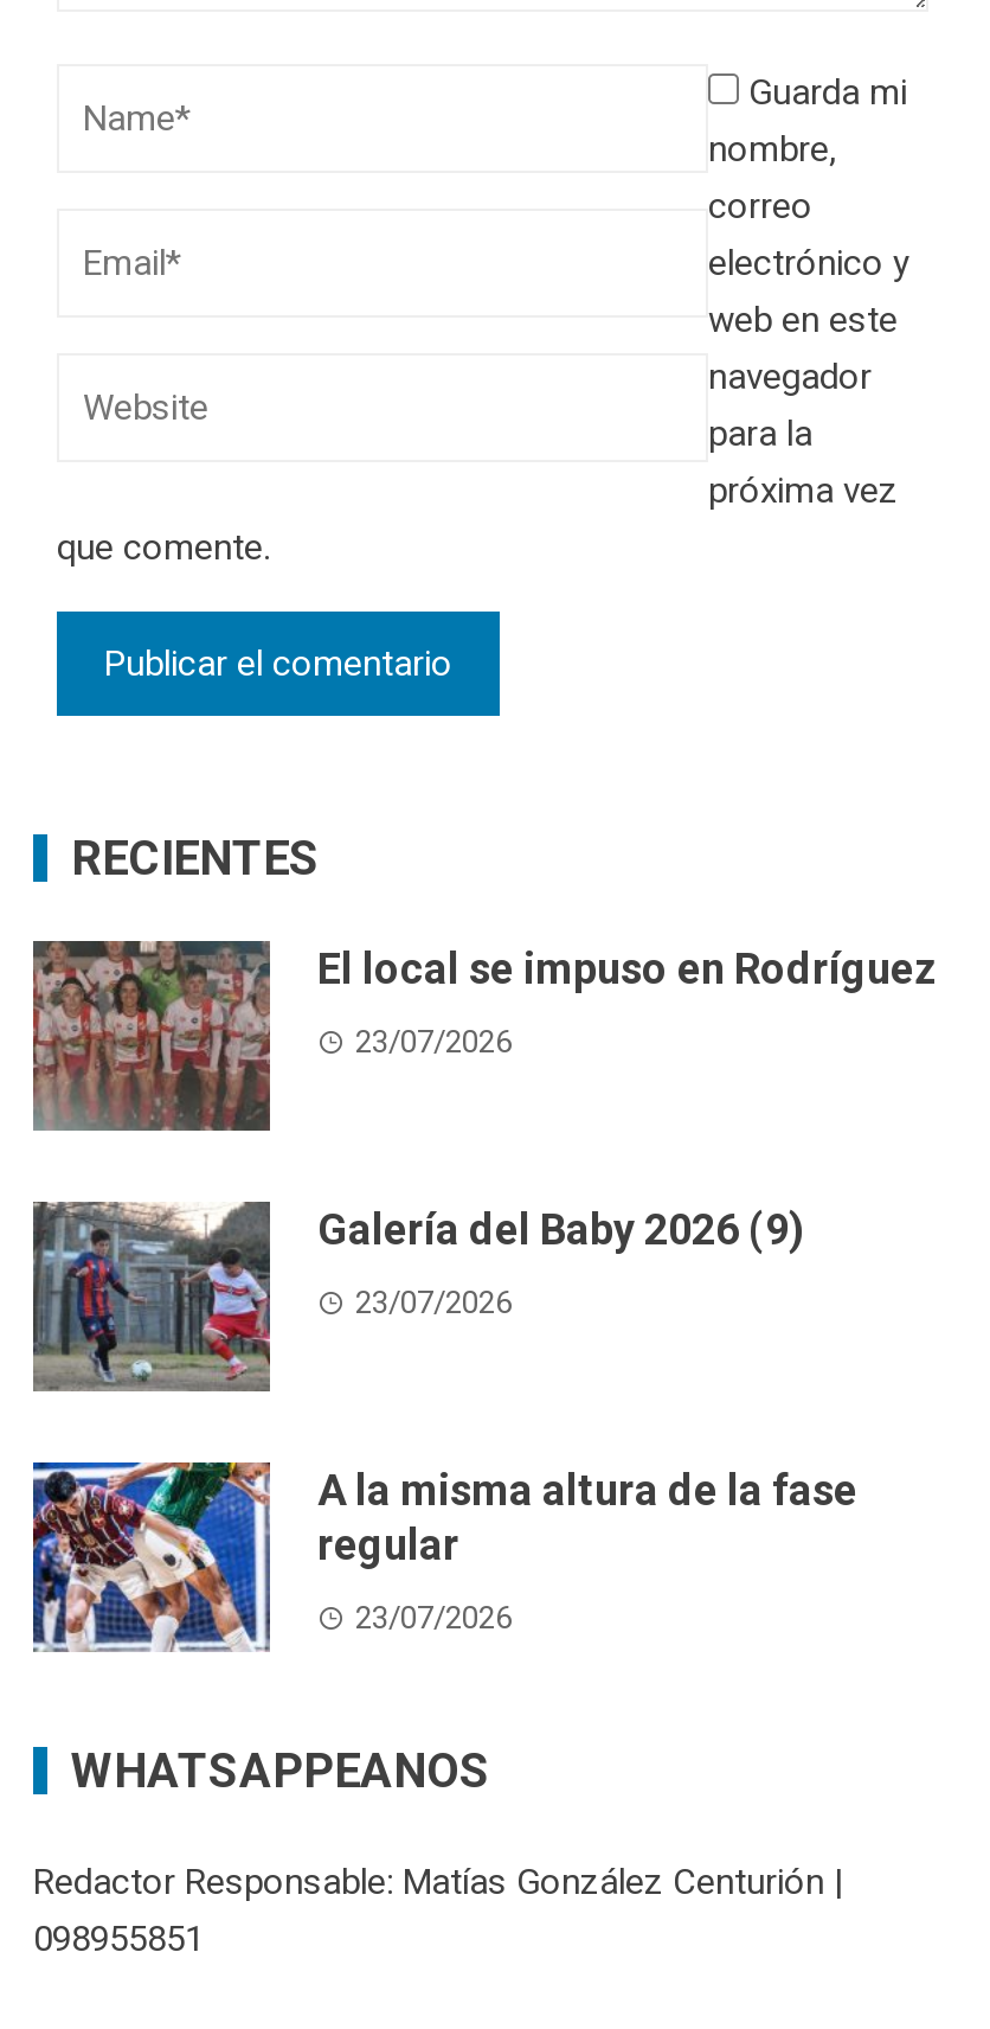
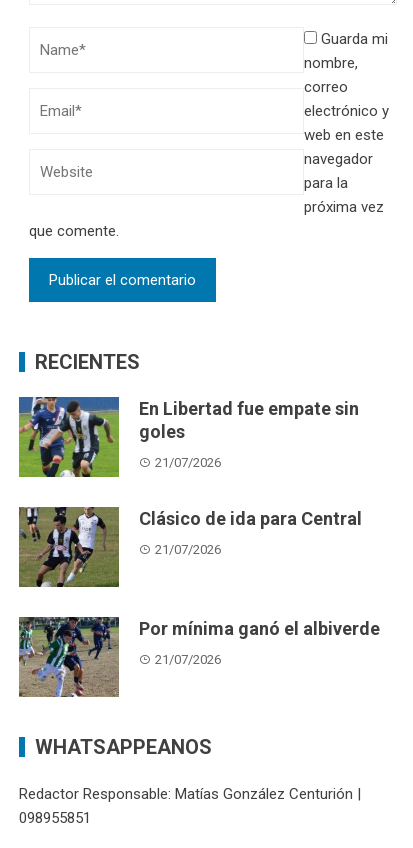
[31,939,938,1133] [image] | El local se impuso en Rodríguez -> [19,396,359,477] [image] | En Libertad fue empate sin | goles
[355,1023,512,1059] 23/07/2026 -> [155,455,221,470] 21/07/2026
[33,1202,805,1391] [image] | Galería del Baby 2026 (9) -> [19,506,362,587] [image] | Clásico de ida para Central
[355,1284,512,1320] 23/07/2026 -> [155,542,221,557] 21/07/2026
[31,1460,857,1652] [image] | A la misma altura de la fase | regular -> [18,616,380,697] [image] | Por mínima ganó el albiverde
[355,1599,512,1635] 23/07/2026 -> [155,652,221,667] 21/07/2026

